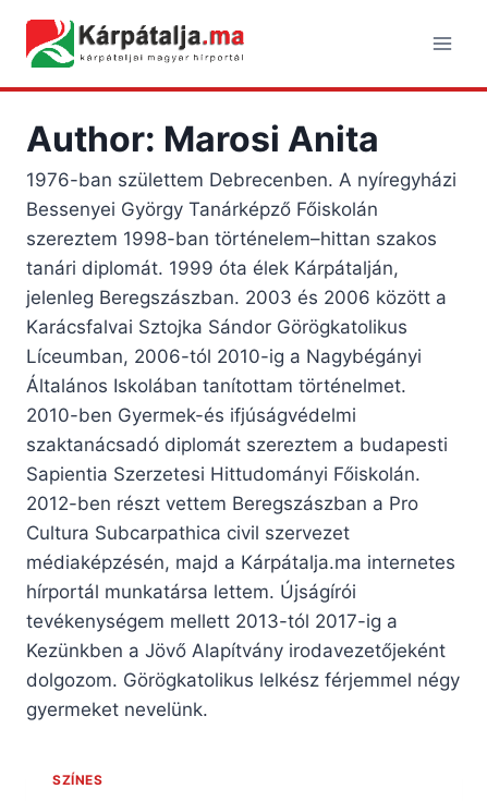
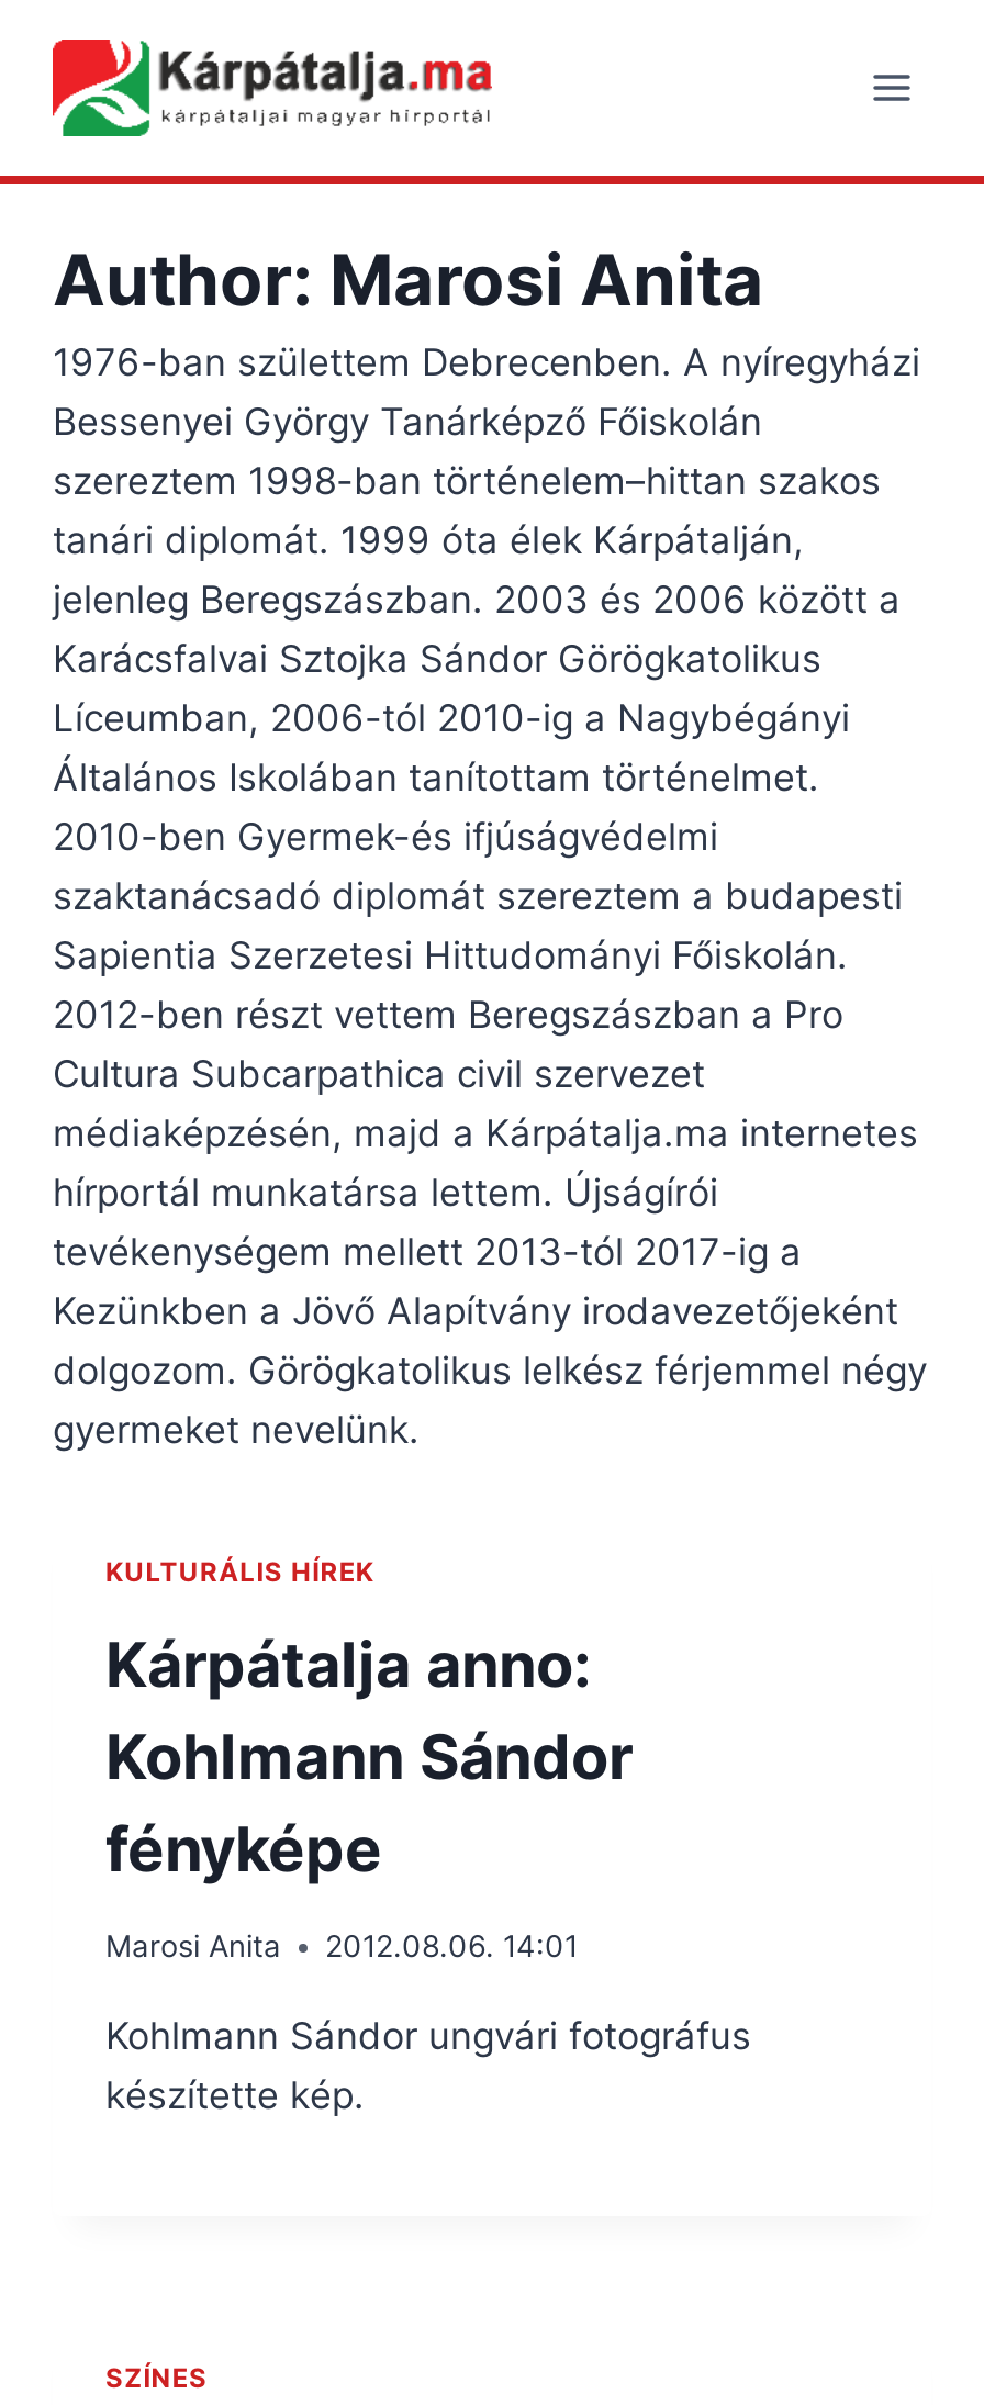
none -> [105,1555,751,2118] KULTURÁLIS HÍREK | Kárpátalja anno: | Kohlmann Sándor | fényképe | Marosi Anita | 2012.08.06. 14:01 | Kohlmann Sándor ungvári fotográfus | készítette kép.

